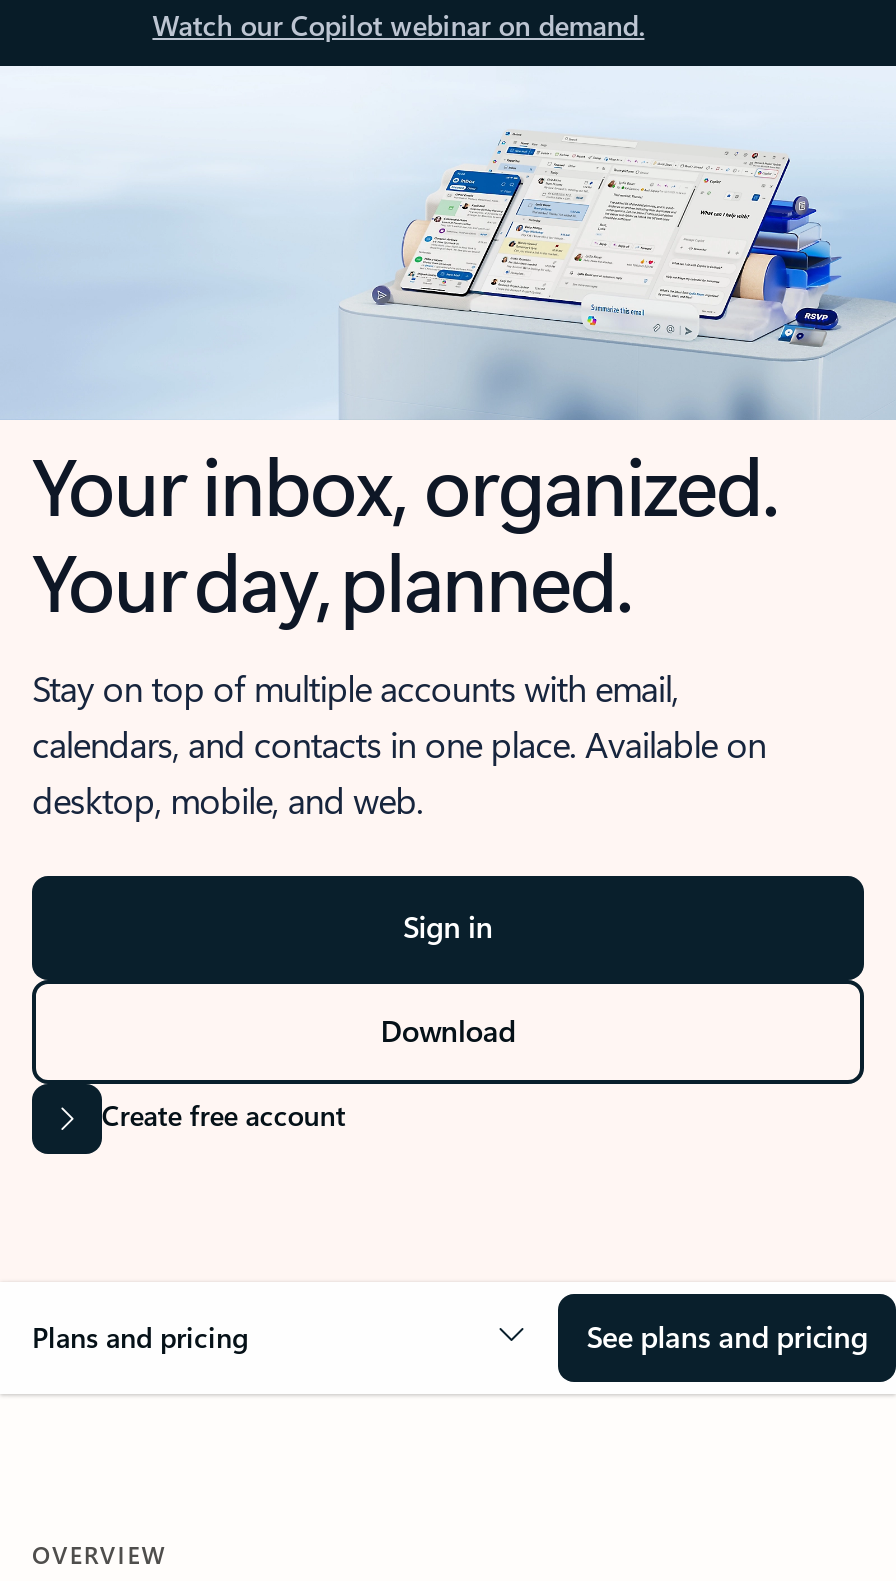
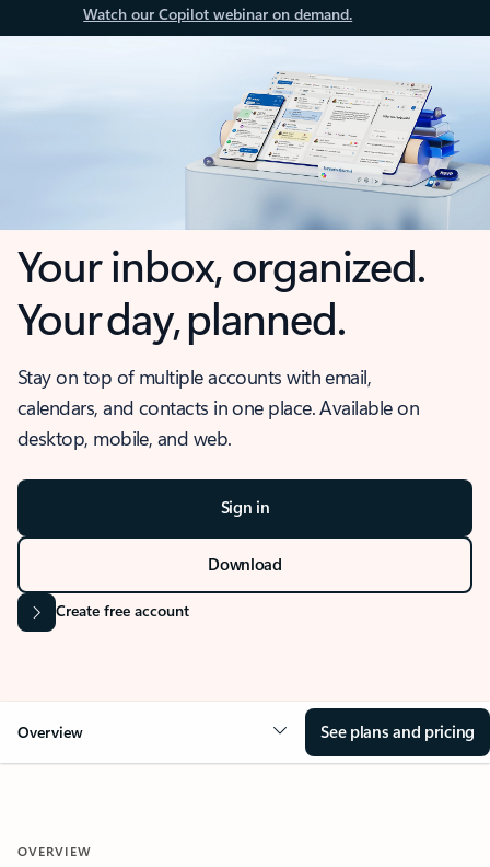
[32,1318,248,1356] Plans and pricing -> [17,721,83,742] Overview

